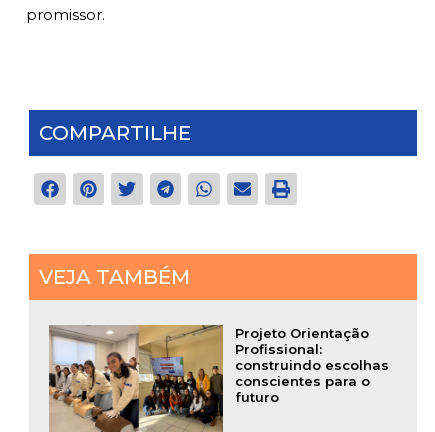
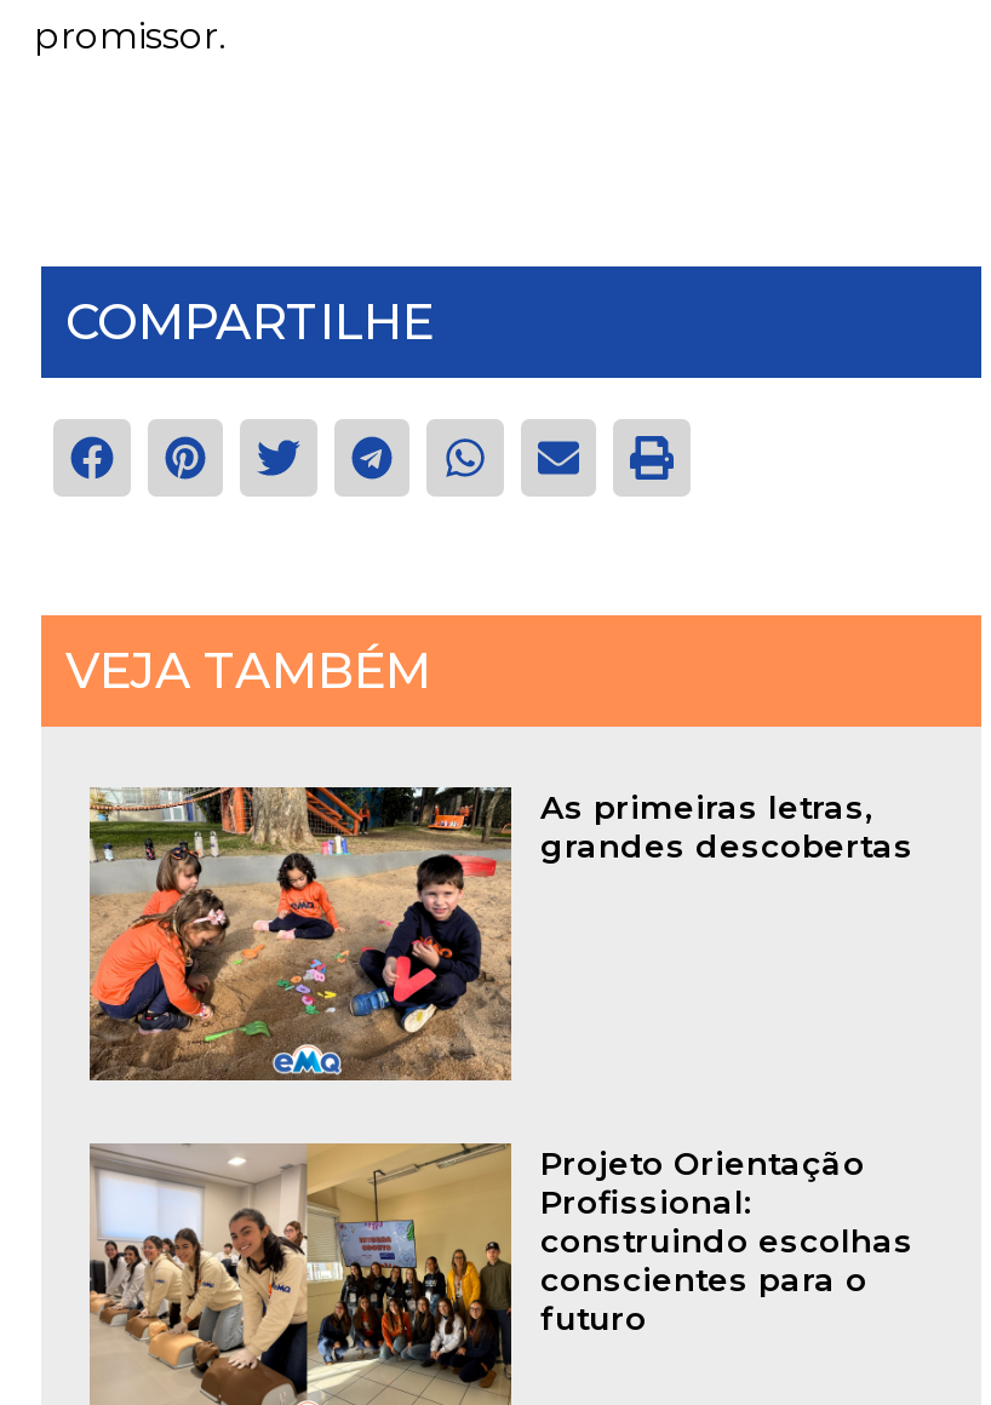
none -> [90,785,913,1085] [image] | As primeiras letras, | grandes descobertas

